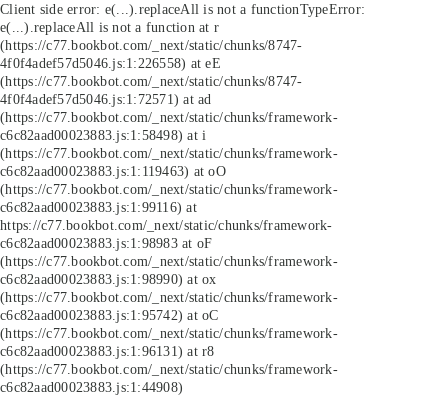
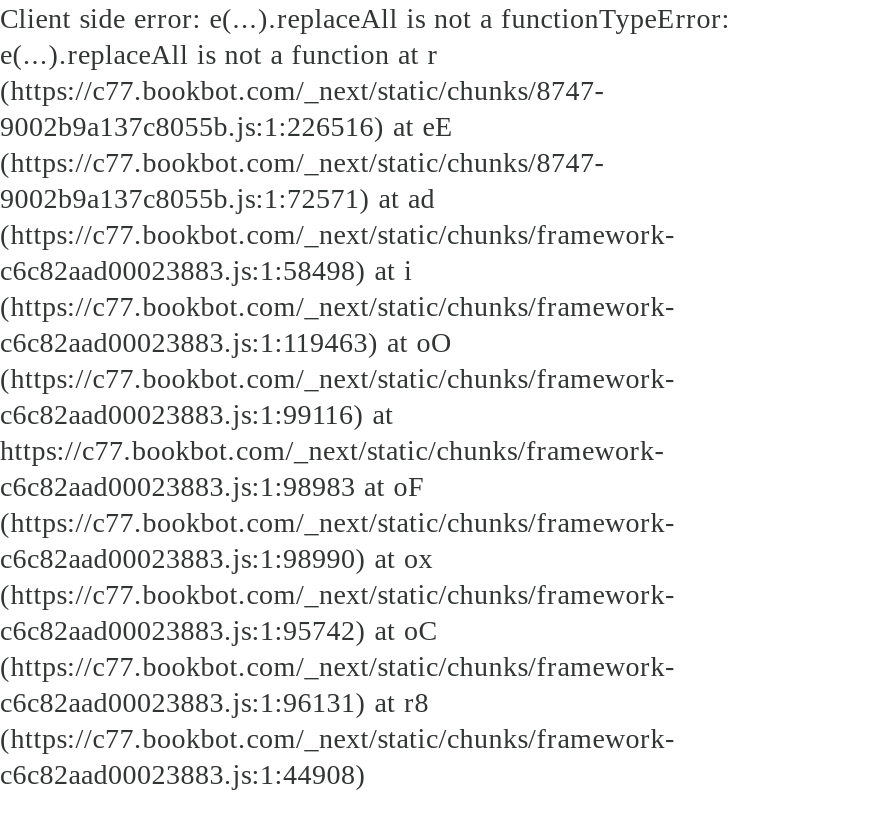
[0,55,221,71] 4f0f4adef57d5046.js:1:226558) at eE -> [0,110,454,142] 9002b9a137c8055b.js:1:226516) at eE
[0,91,211,107] 4f0f4adef57d5046.js:1:72571) at ad -> [0,182,435,214] 9002b9a137c8055b.js:1:72571) at ad

